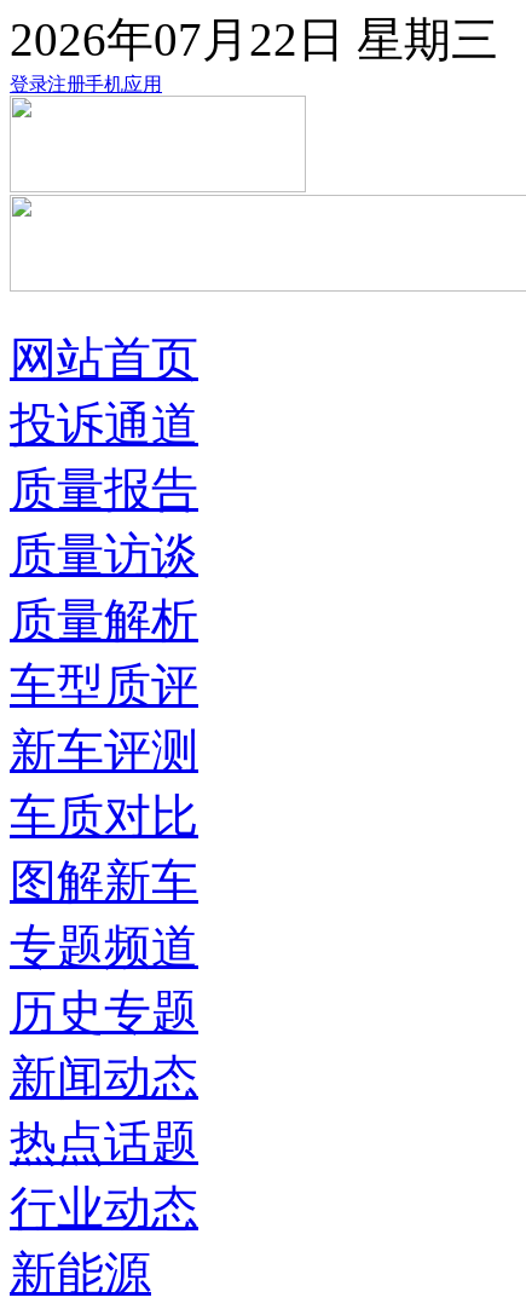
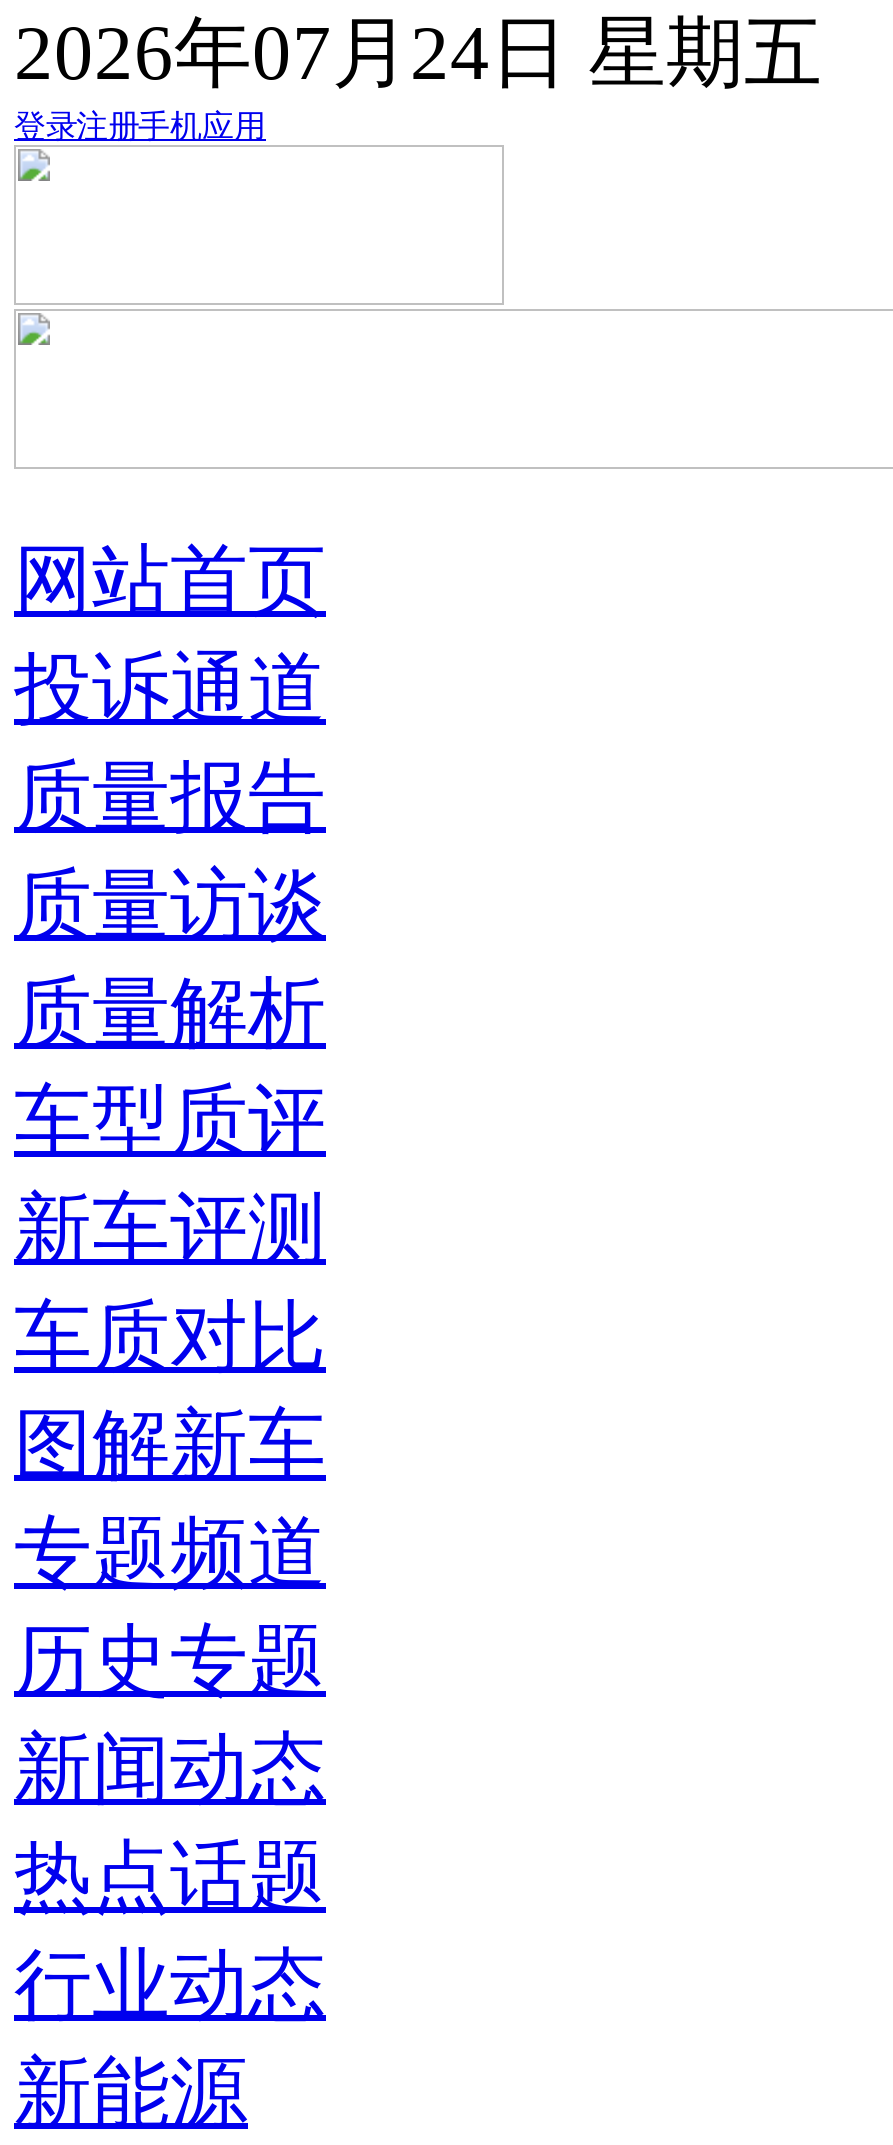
[10,13,498,65] 2026年07月22日 星期三 -> [14,9,822,95] 2026年07月24日 星期五

